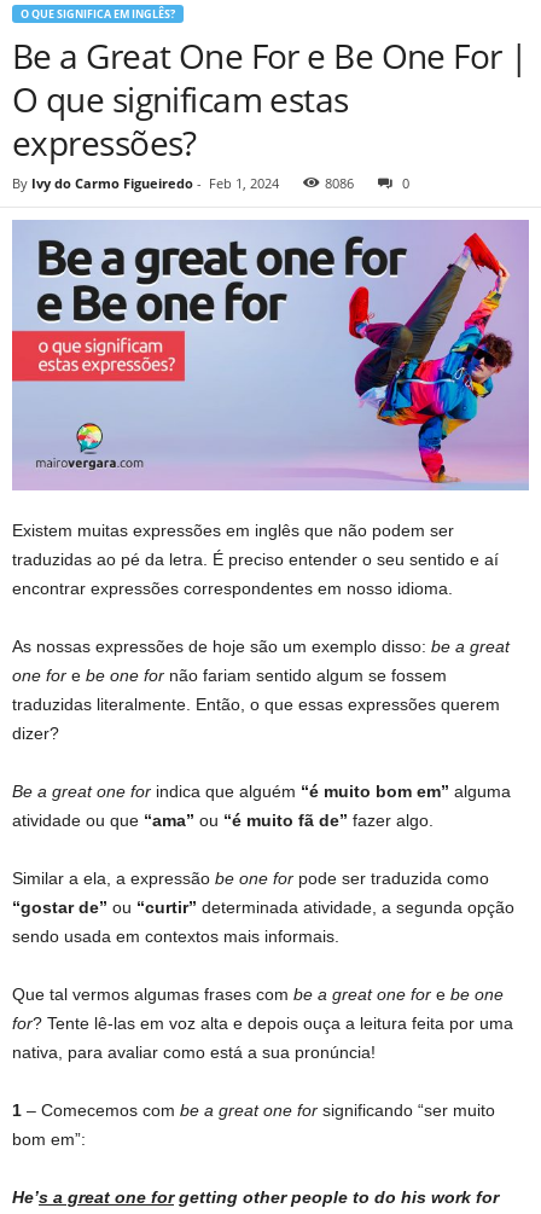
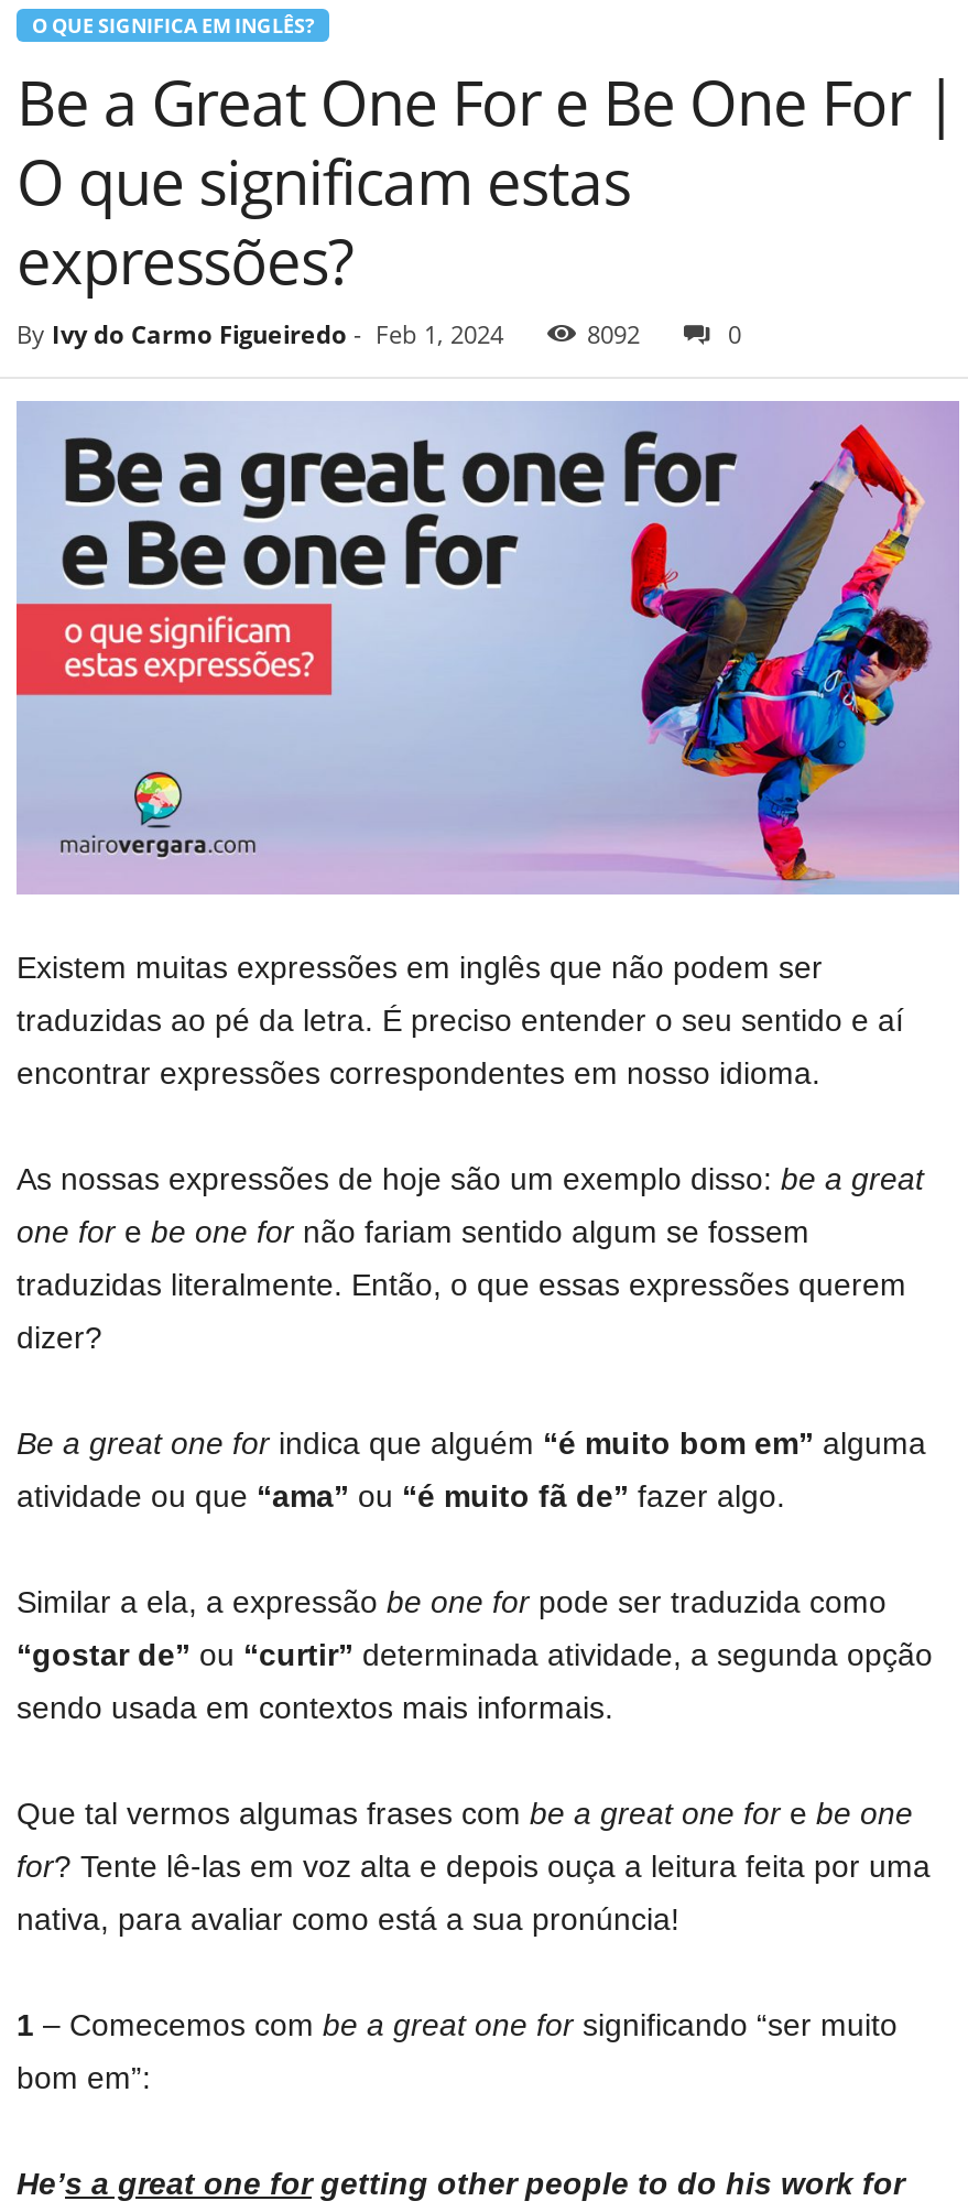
[325,174,354,192] 8086 -> [587,317,640,350] 8092

